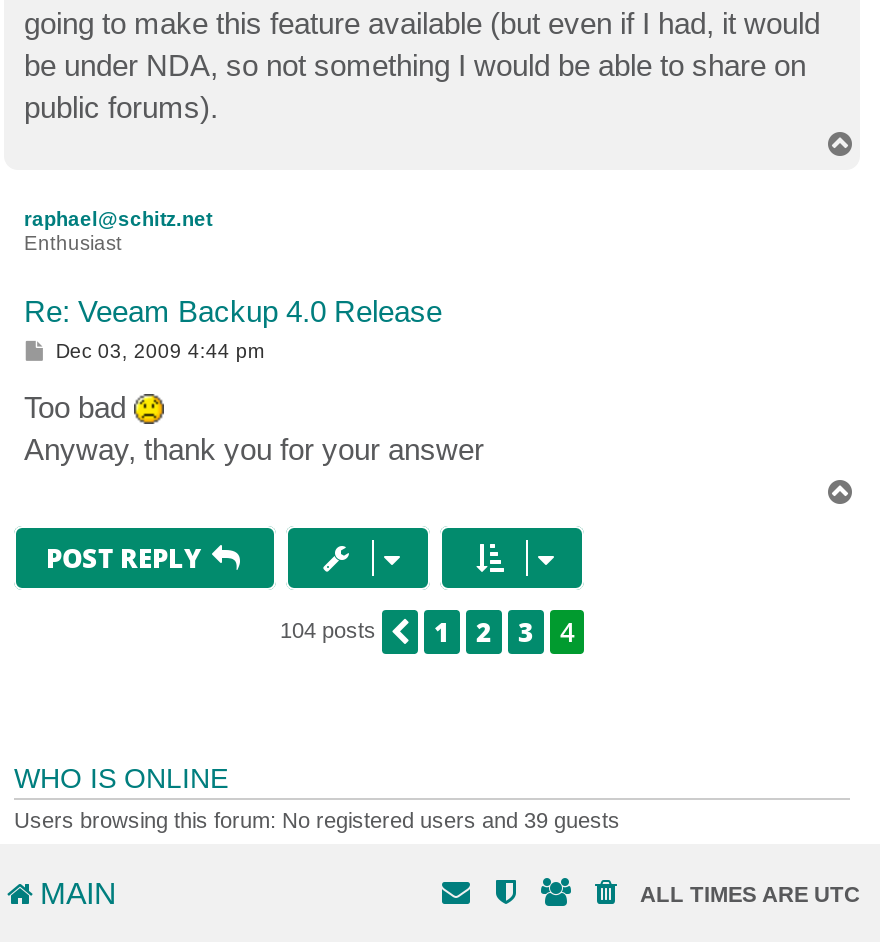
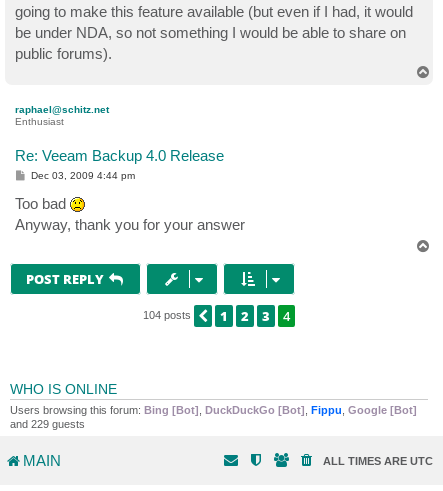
[14,807,620,831] Users browsing this forum: No registered users and 39 guests -> [10,404,417,430] Users browsing this forum: Bing [Bot], DuckDuckGo [Bot], Fippu, Google [Bot] | and 229 guests

